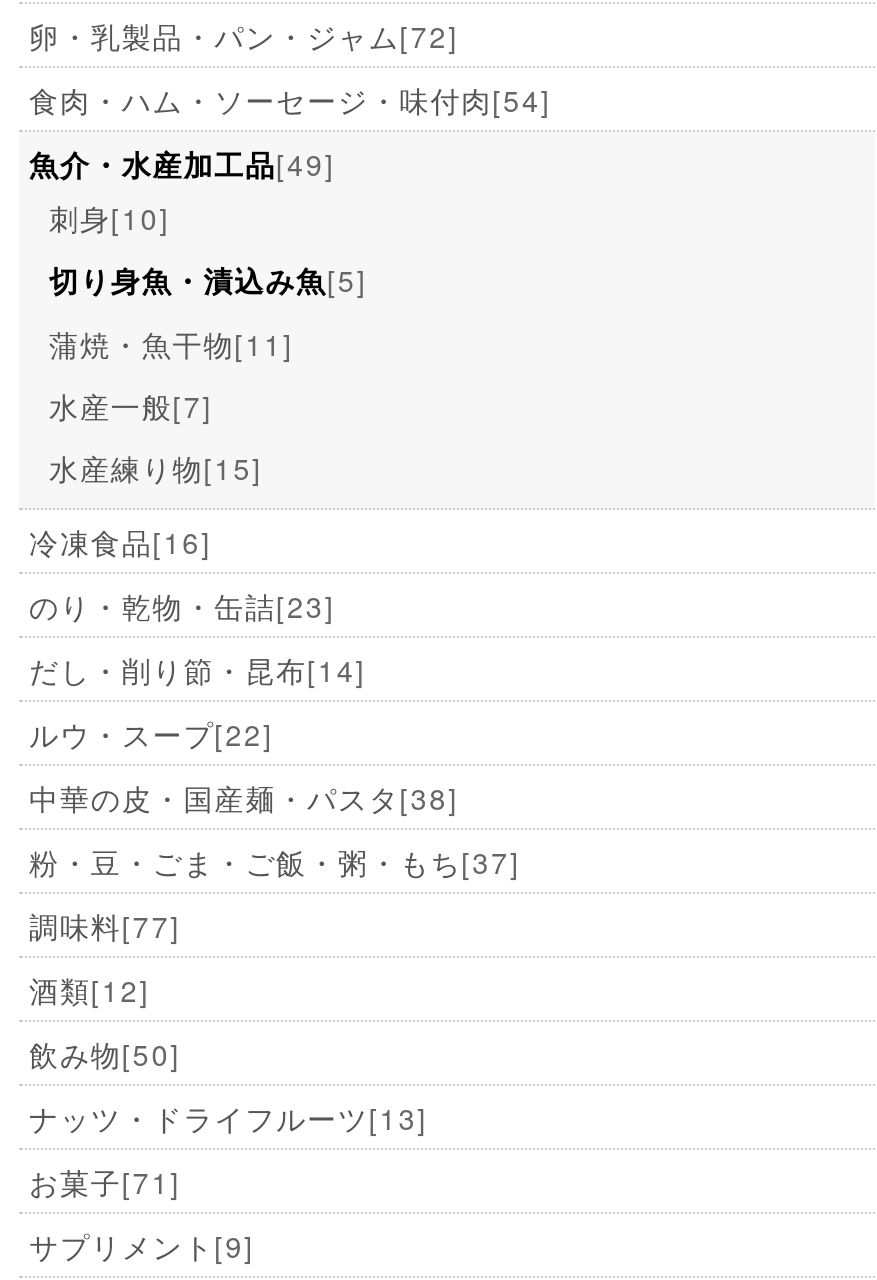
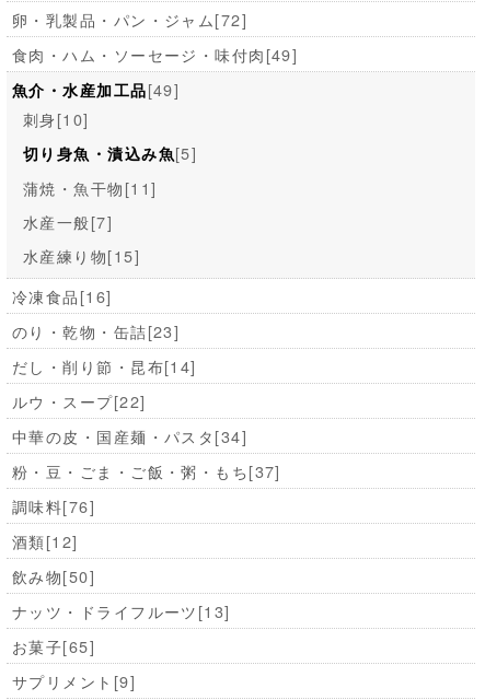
[29,78,552,120] 食肉・ハム・ソーセージ・味付肉[54] -> [12,42,298,65] 食肉・ハム・ソーセージ・味付肉[49]
[29,776,459,818] 中華の皮・国産麺・パスタ[38] -> [12,424,247,447] 中華の皮・国産麺・パスタ[34]
[29,904,181,946] 調味料[77] -> [12,494,95,517] 調味料[76]
[29,1160,181,1202] お菓子[71] -> [12,634,95,657] お菓子[65]

